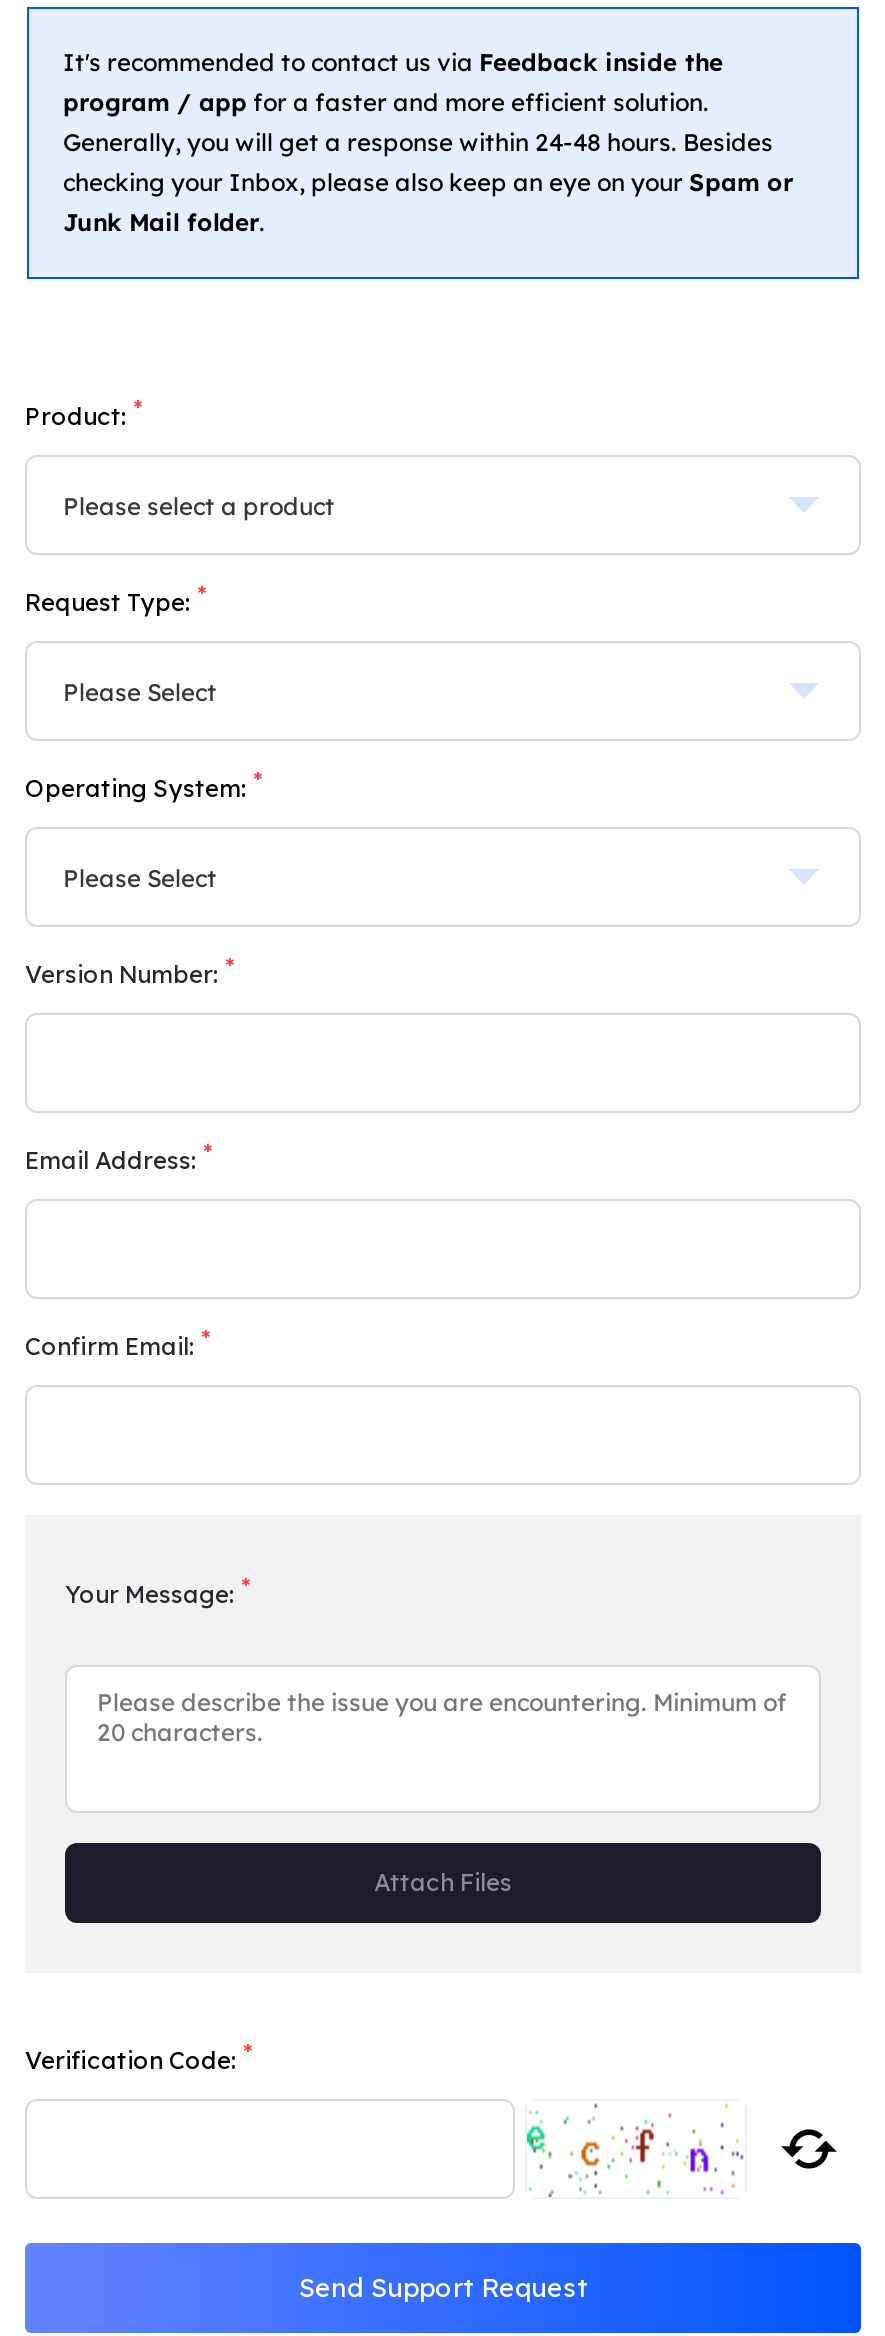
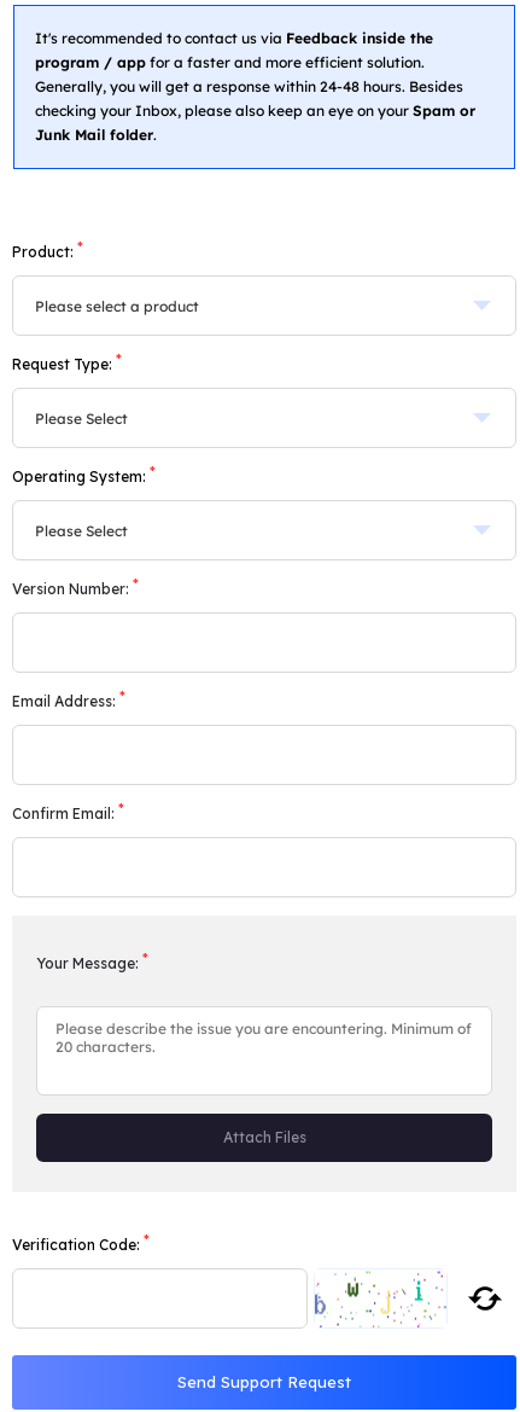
[525,2103,743,2197] [image] -> [314,1271,448,1329] [image]

